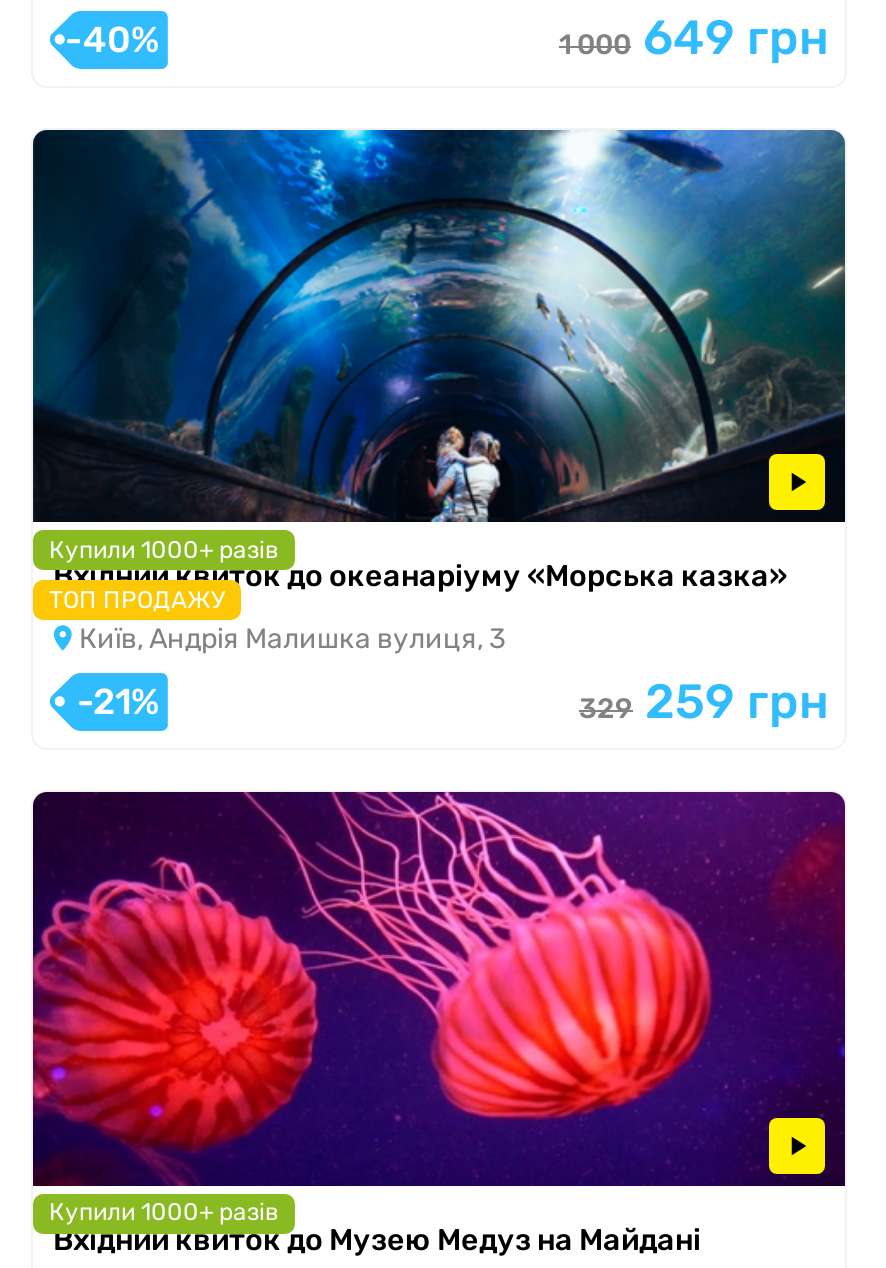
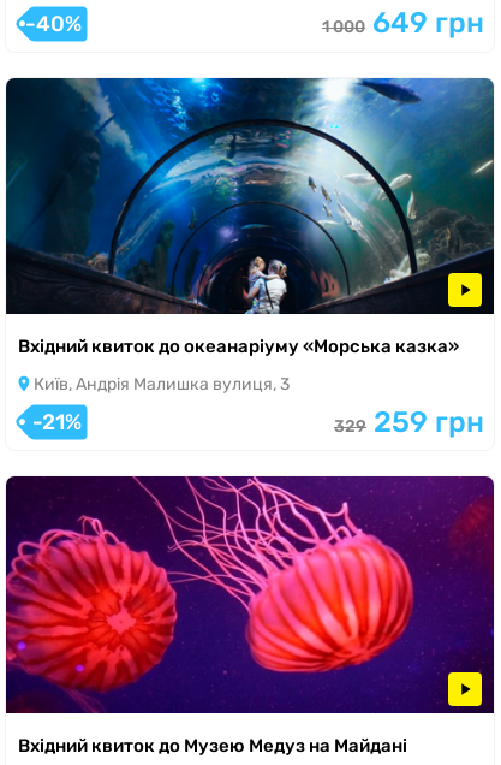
[49,535,279,613] Купили 1000+ разів | ТОП ПРОДАЖУ -> none
[49,1198,279,1226] Купили 1000+ разів -> none

